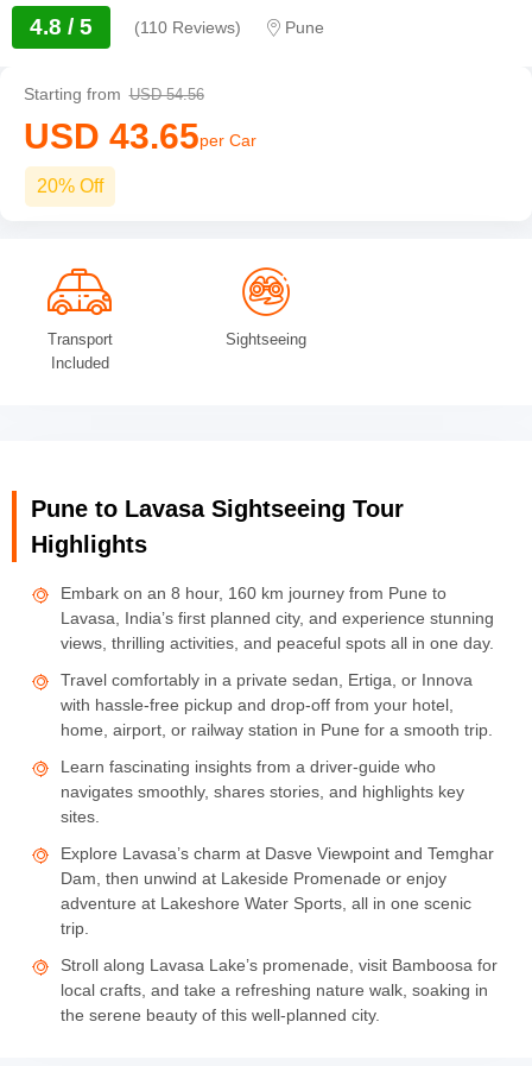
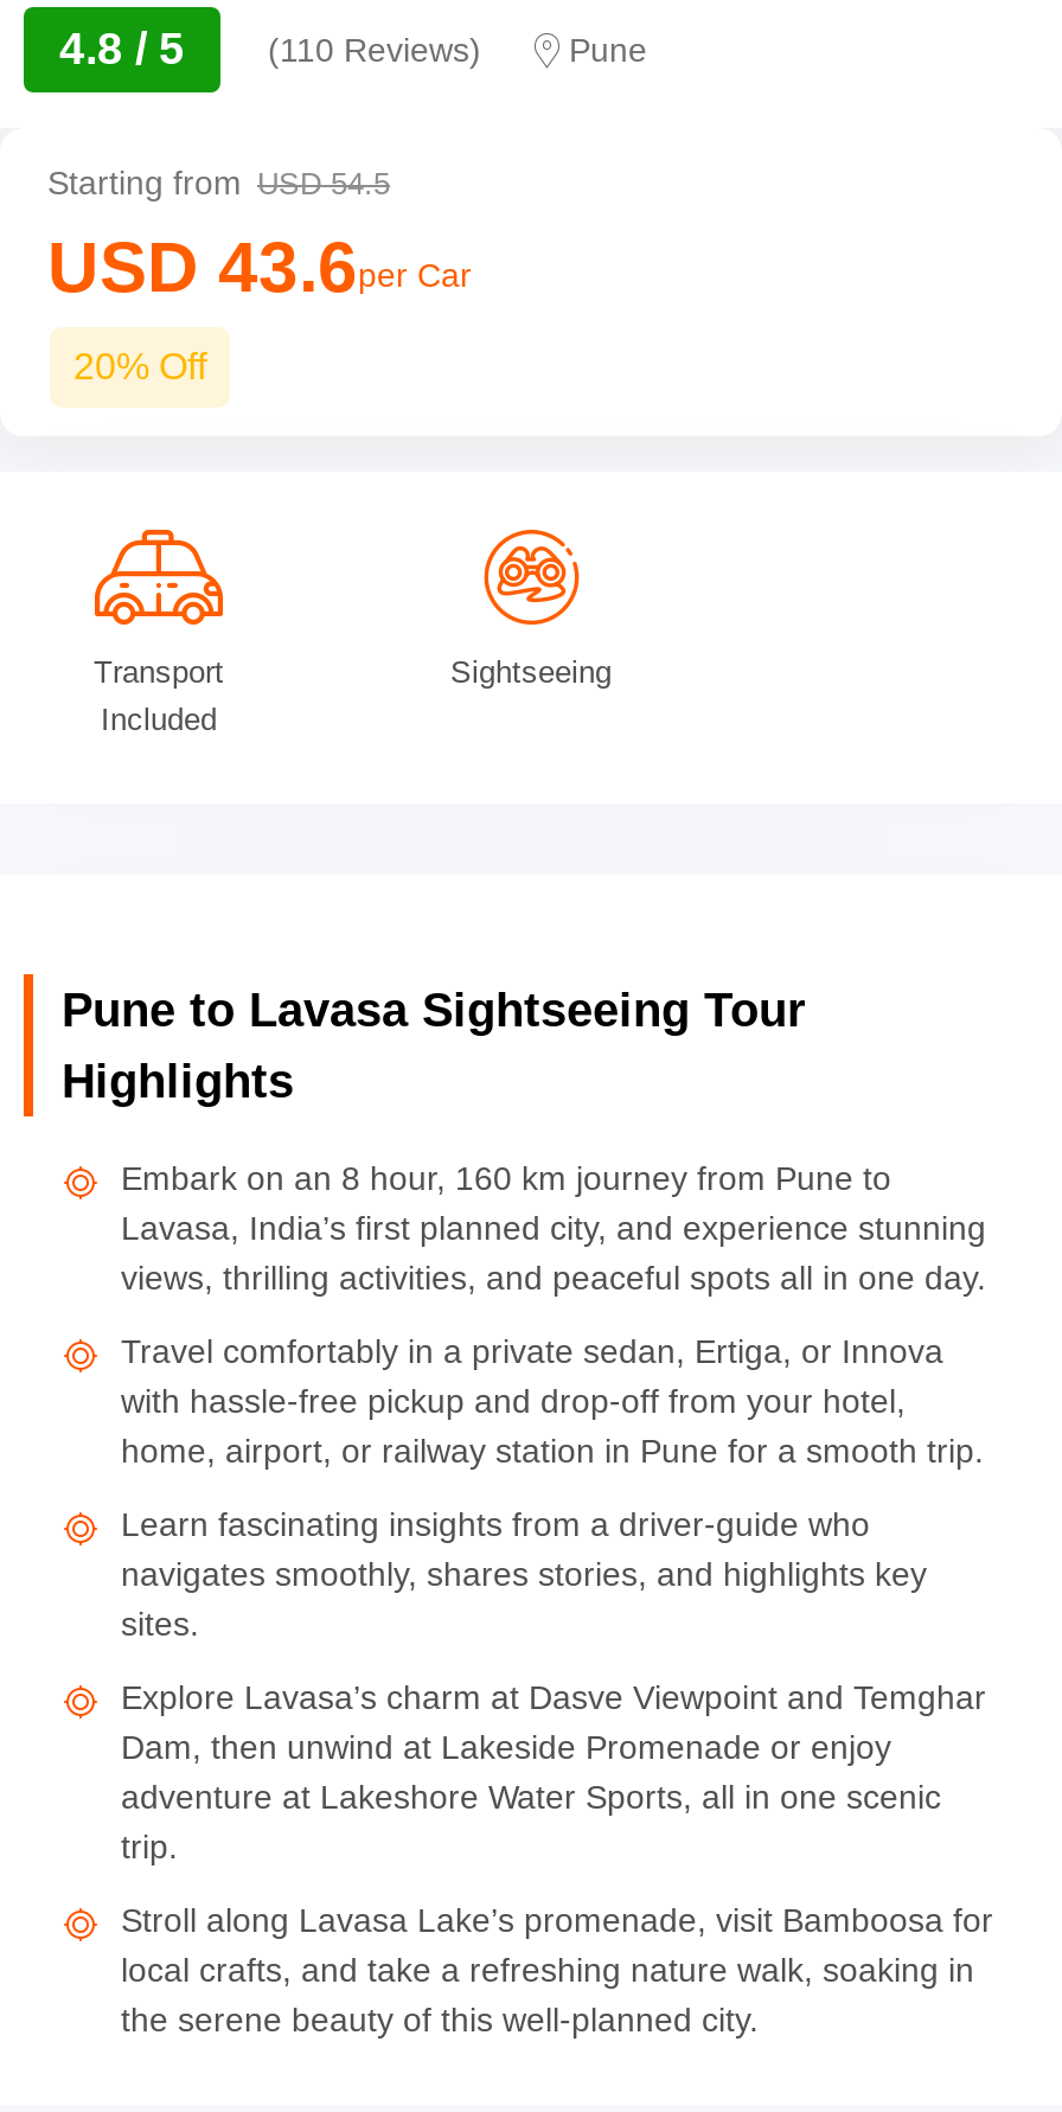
[24,84,204,103] Starting from USD 54.56 -> [47,164,390,201] Starting from USD 54.5
[24,116,256,156] USD 43.65per Car -> [47,228,472,306] USD 43.6per Car

